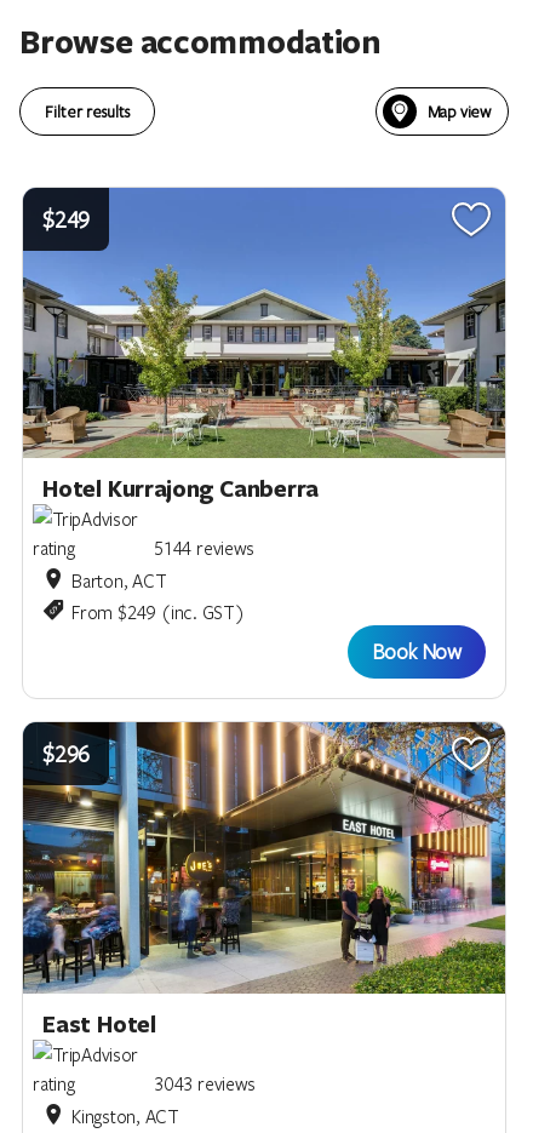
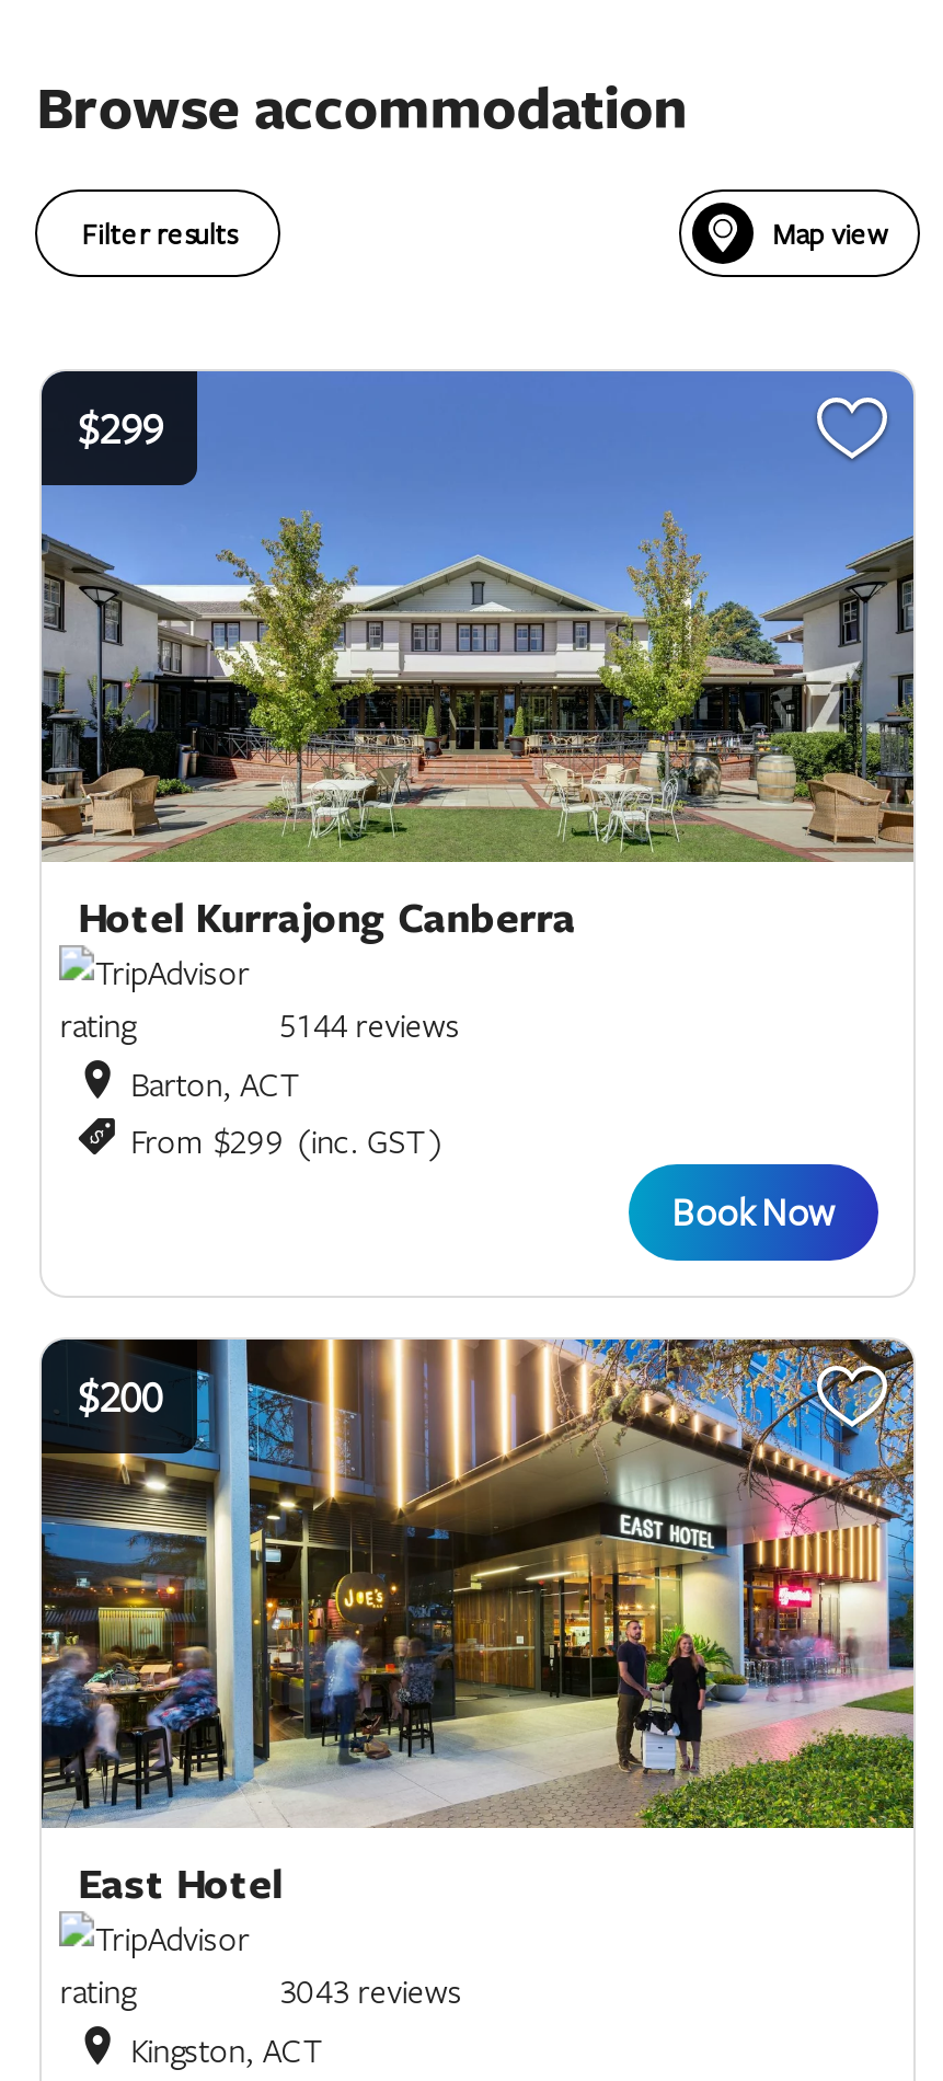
[43,203,90,234] $249 -> [78,400,163,455] $299
[72,600,244,624] From $249 (inc. GST) -> [130,1117,444,1161] From $299 (inc. GST)
[43,738,90,768] $296 -> [78,1367,163,1422] $200

